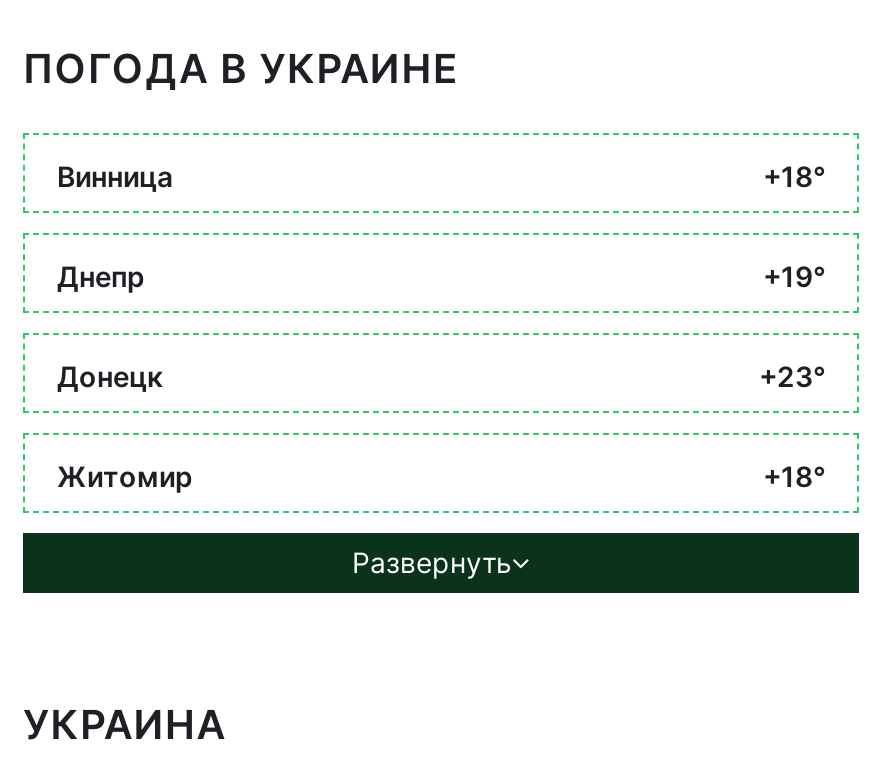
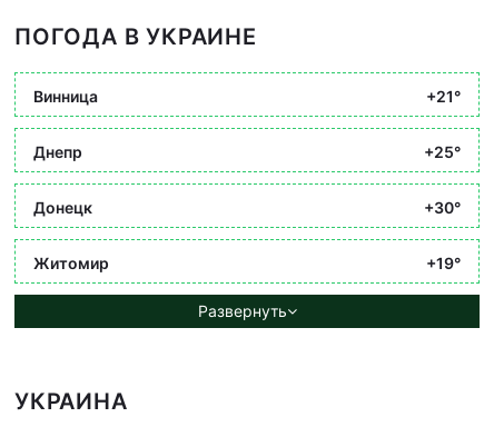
[763,158,825,192] +18° -> [426,86,461,105] +21°
[763,258,825,292] +19° -> [424,142,461,161] +25°
[759,358,825,392] +23° -> [424,197,461,216] +30°
[763,458,825,492] +18° -> [426,253,461,272] +19°

